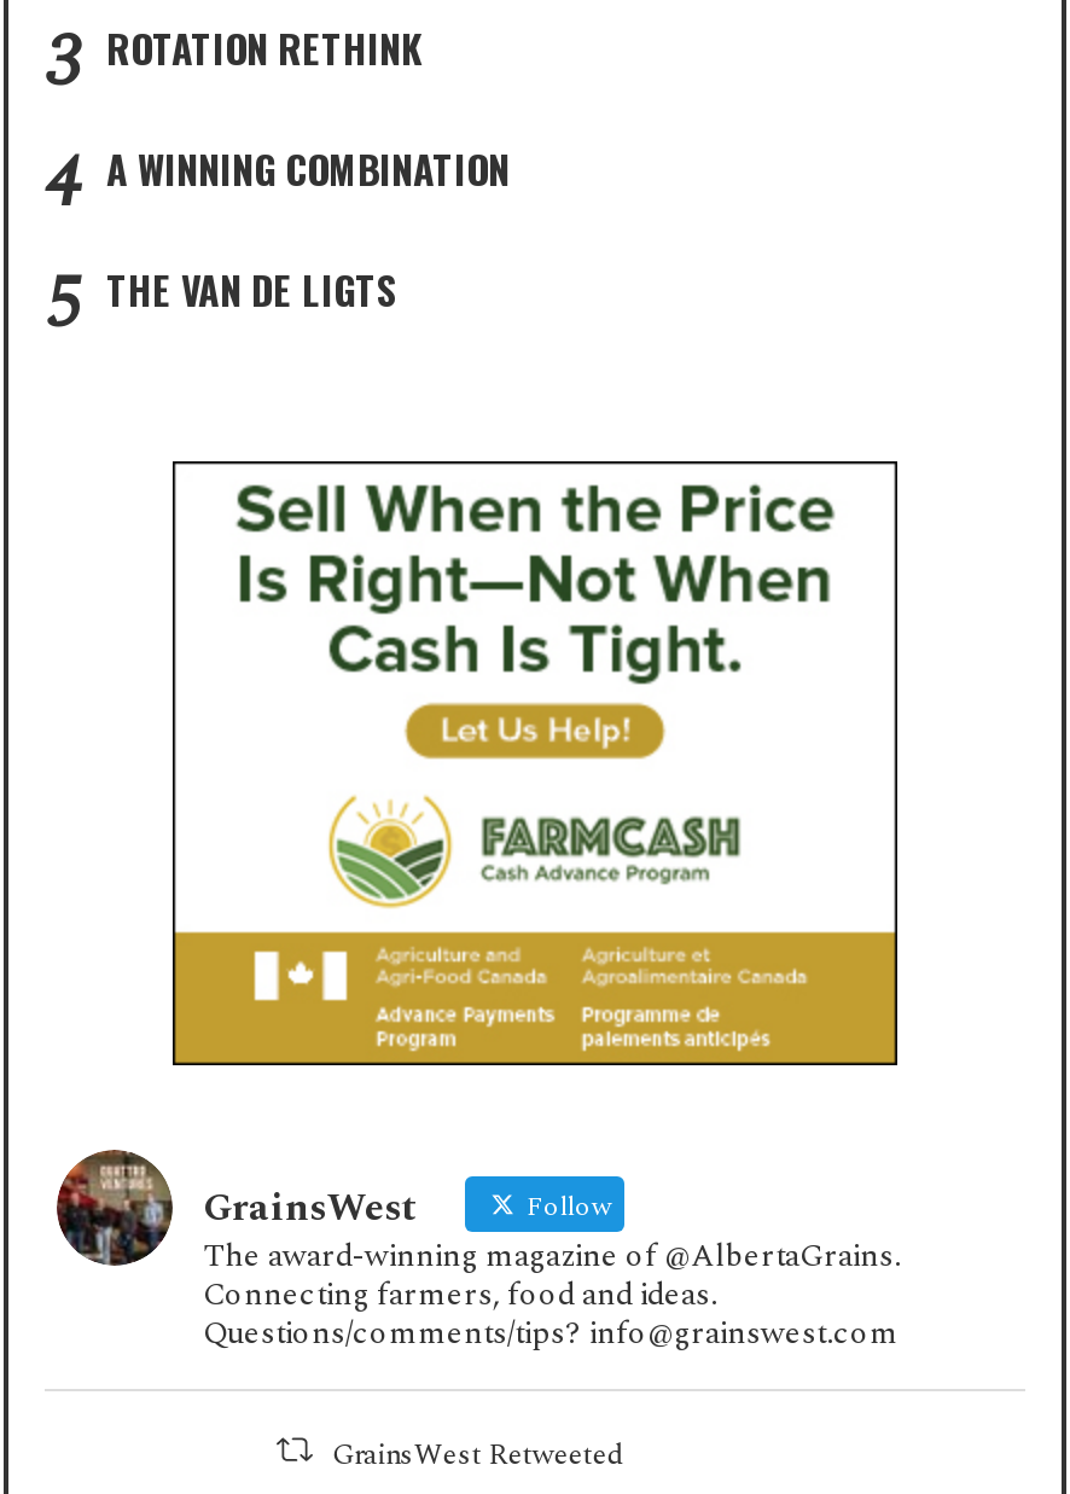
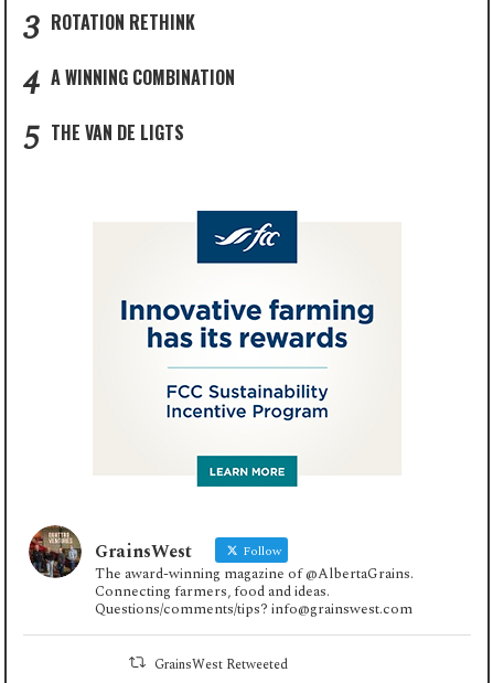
[170,459,900,1068] [image] -> [82,211,412,488] [image]

